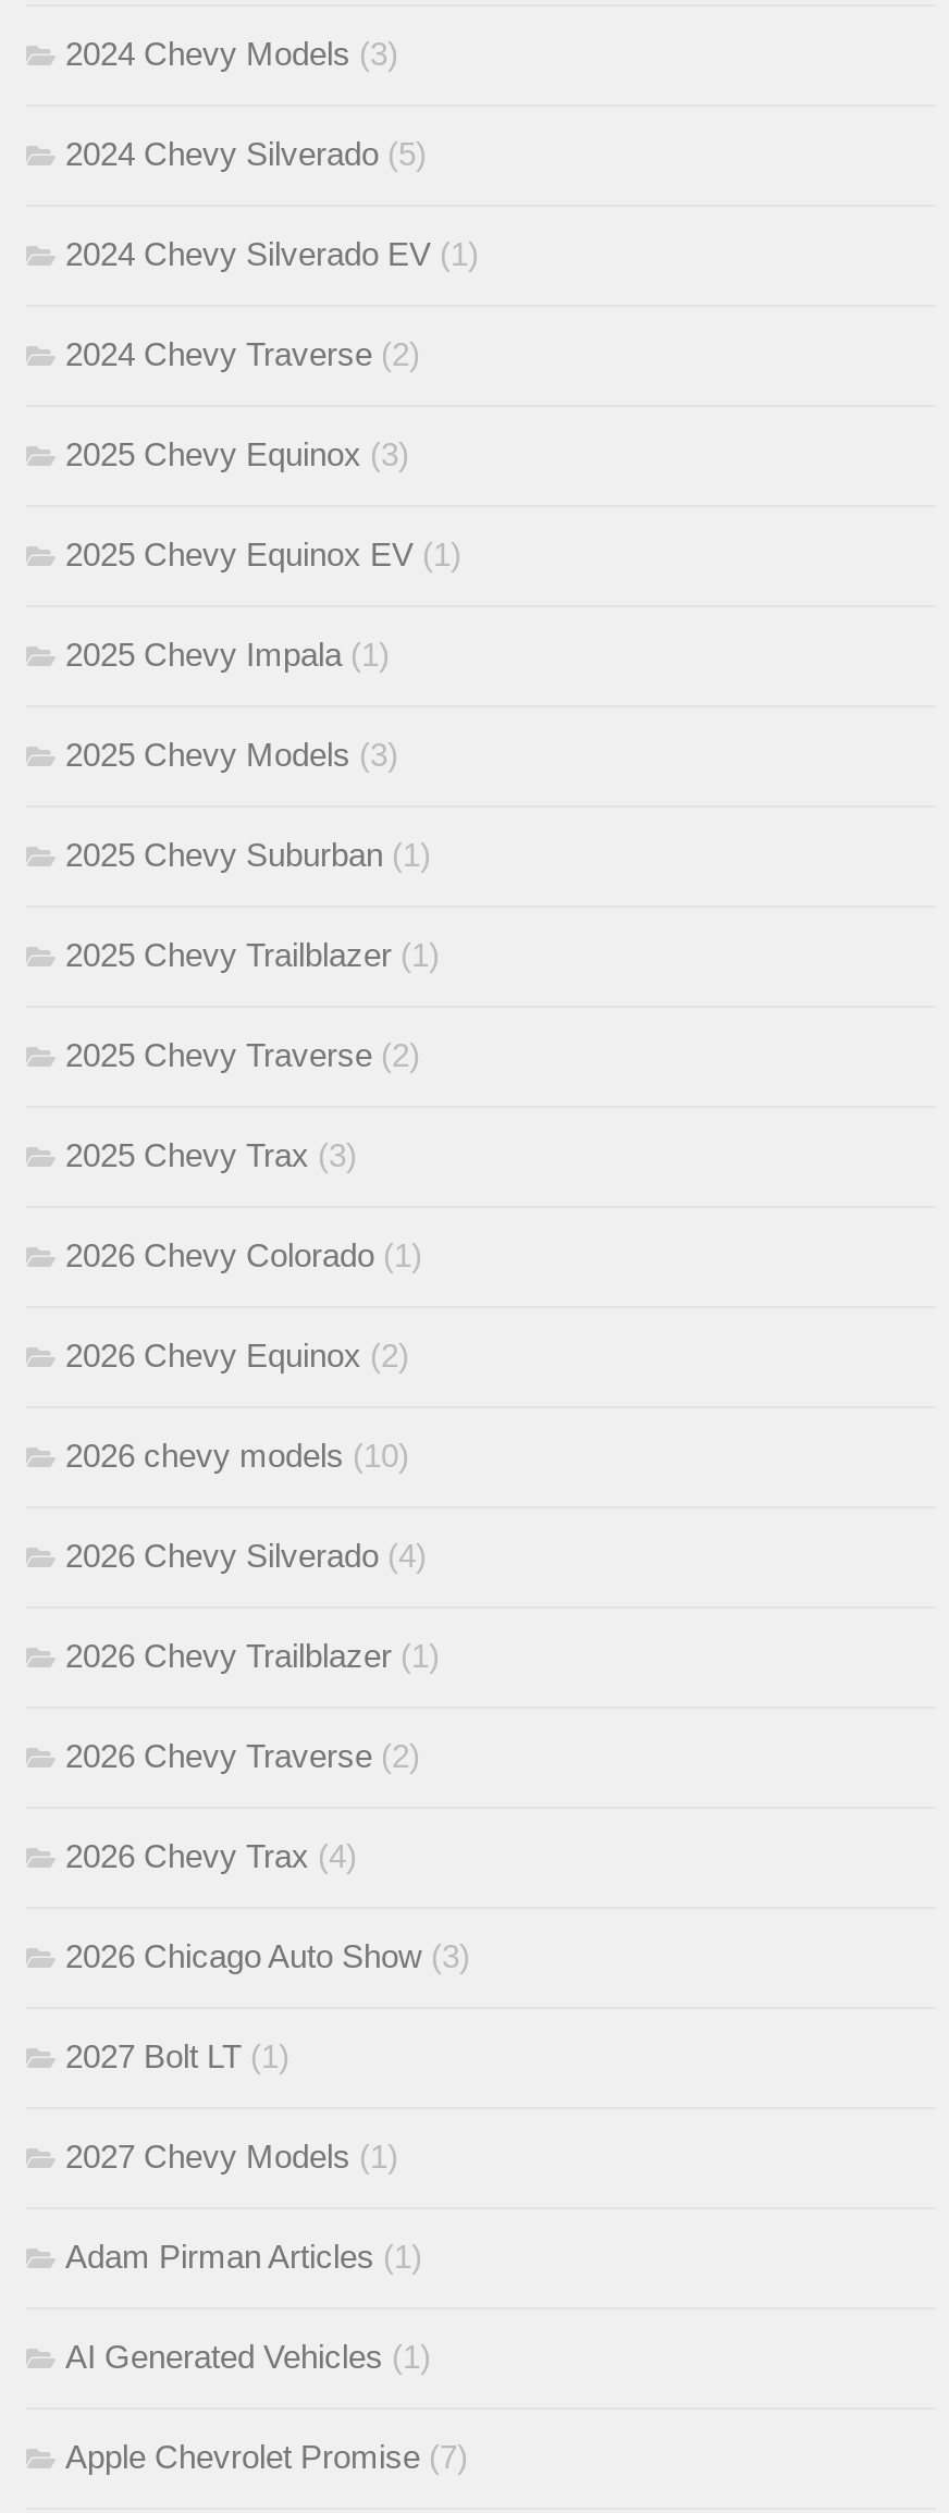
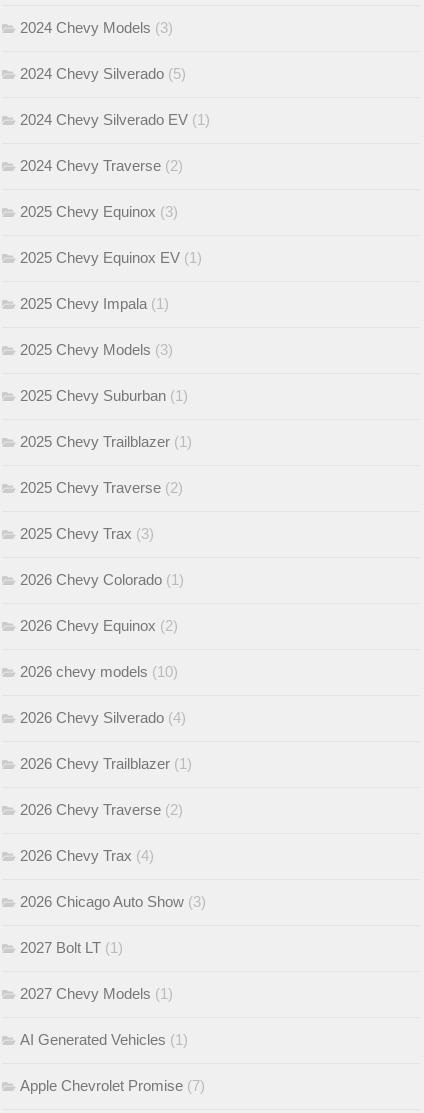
[65,2237,422,2274] Adam Pirman Articles (1) -> none

